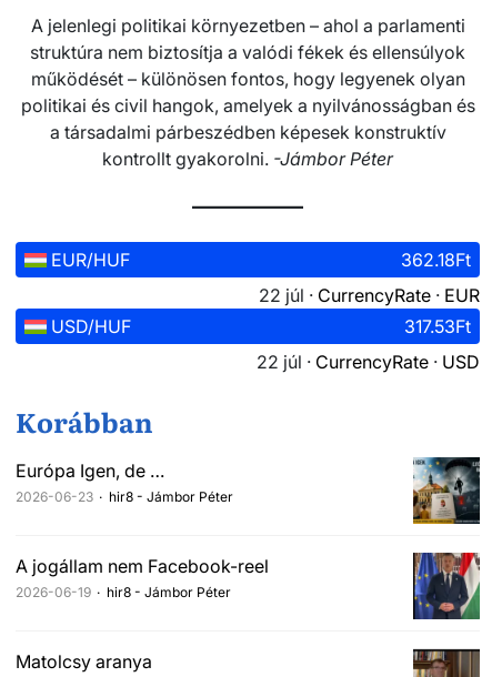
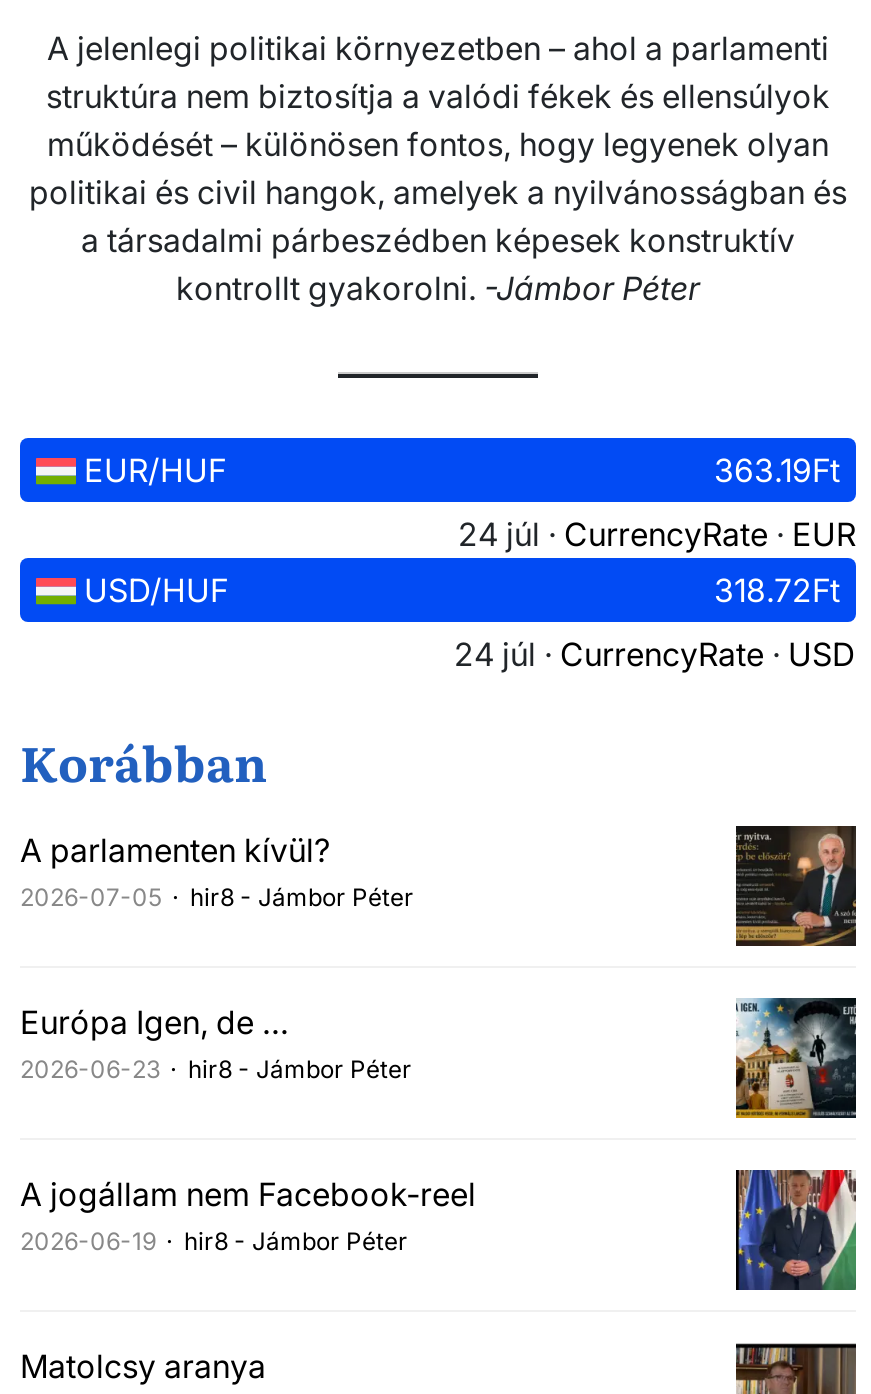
[401,249,471,271] 362.18Ft -> [714,450,840,490] 363.19Ft
[259,284,480,307] 22 júl · CurrencyRate · EUR -> [458,514,856,554] 24 júl · CurrencyRate · EUR
[404,315,471,338] 317.53Ft -> [714,570,840,610] 318.72Ft
[257,351,480,373] 22 júl · CurrencyRate · USD -> [454,634,856,674] 24 júl · CurrencyRate · USD
none -> [20,830,414,912] A parlamenten kívül? | 2026-07-05 | hir8 - Jámbor Péter
none -> [734,862,856,948] [image]

